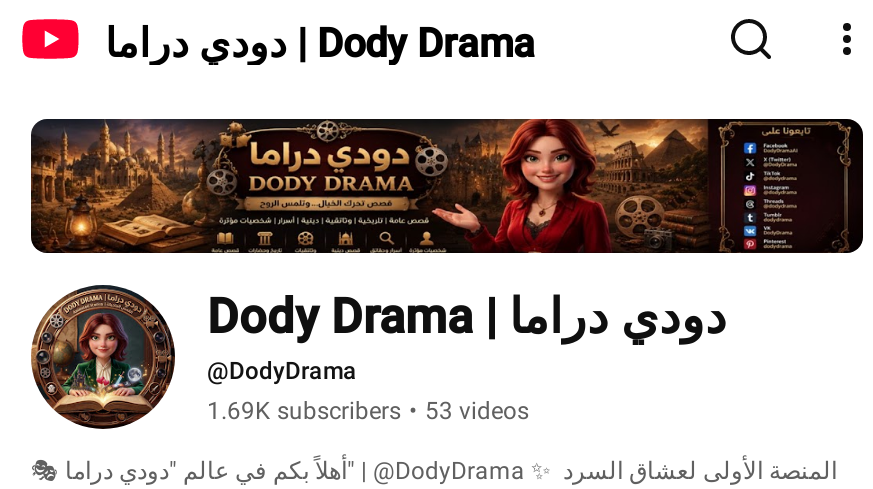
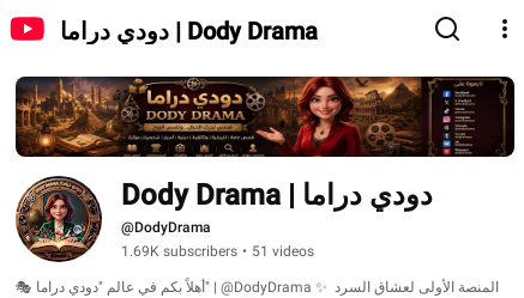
[207,397,529,425] 1.69K subscribers • 53 videos -> [121,243,314,260] 1.69K subscribers • 51 videos

